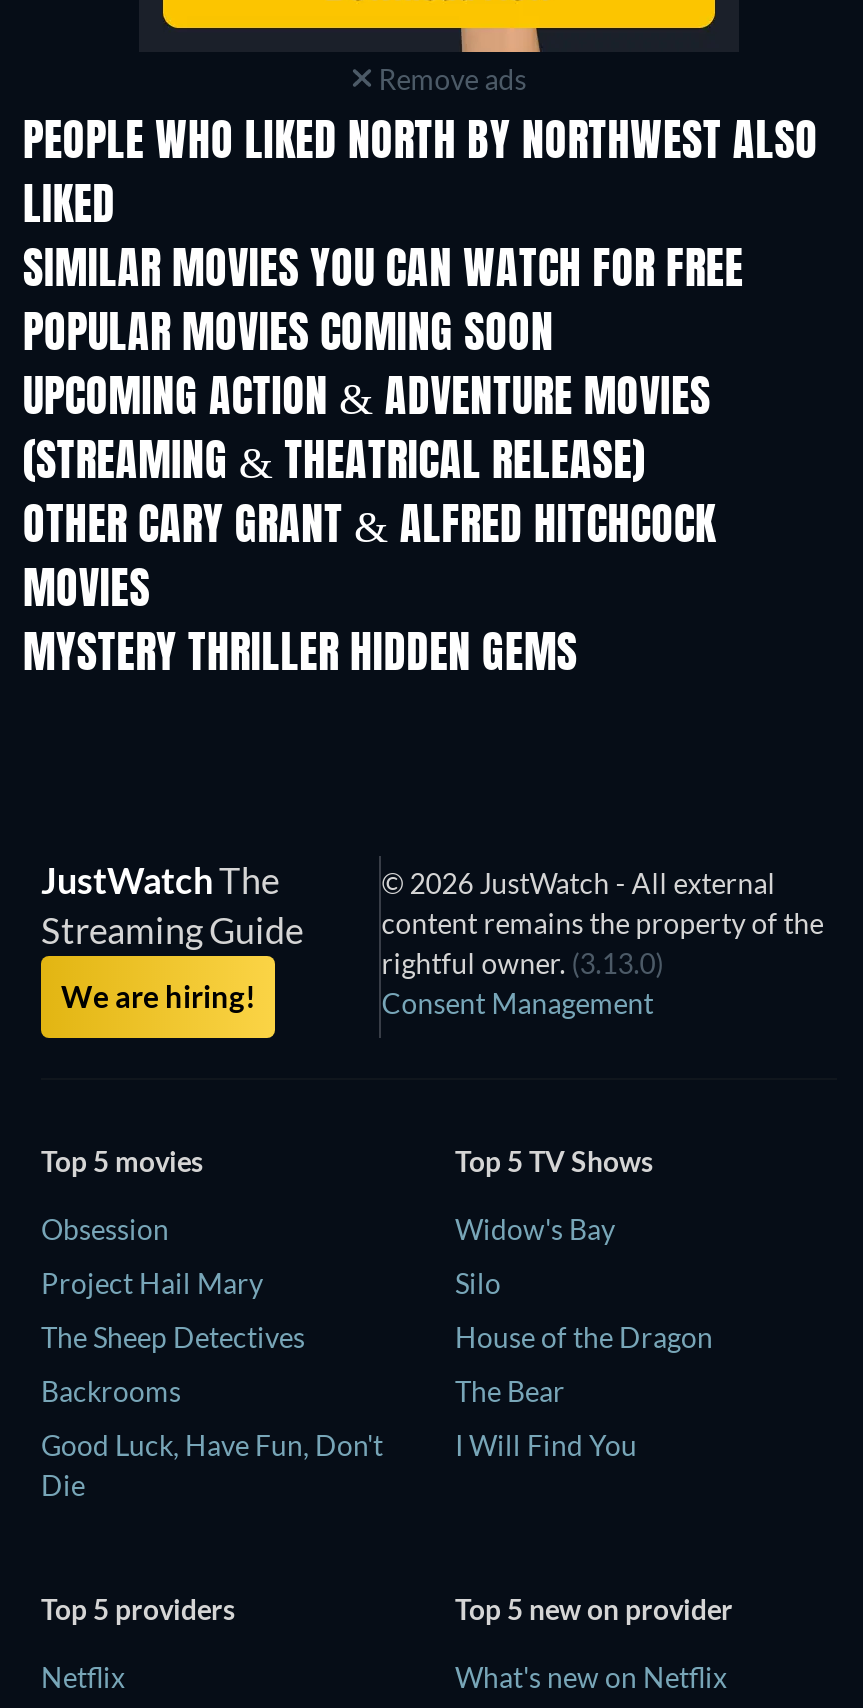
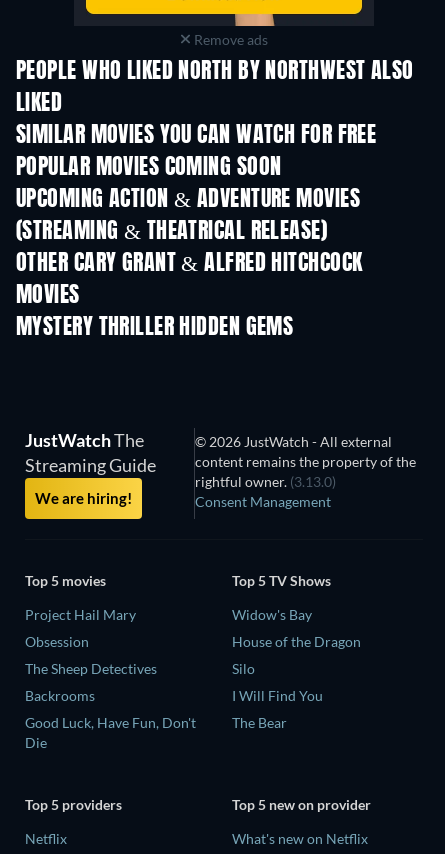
moved [41,1212,169,1246] -> [25,633,89,650]: Obsession
moved [41,1266,263,1300] -> [25,606,136,623]: Project Hail Mary
moved [455,1266,501,1300] -> [232,660,255,677]: Silo
moved [455,1320,713,1354] -> [232,633,361,650]: House of the Dragon
moved [455,1374,565,1408] -> [232,714,287,731]: The Bear
moved [455,1428,637,1462] -> [232,687,323,704]: I Will Find You

